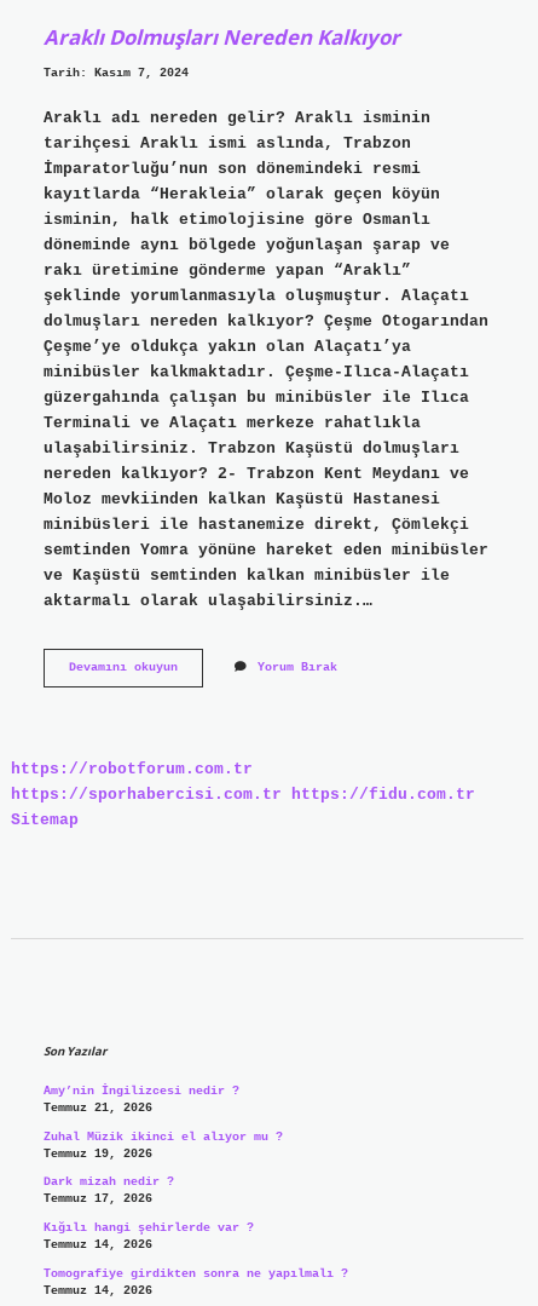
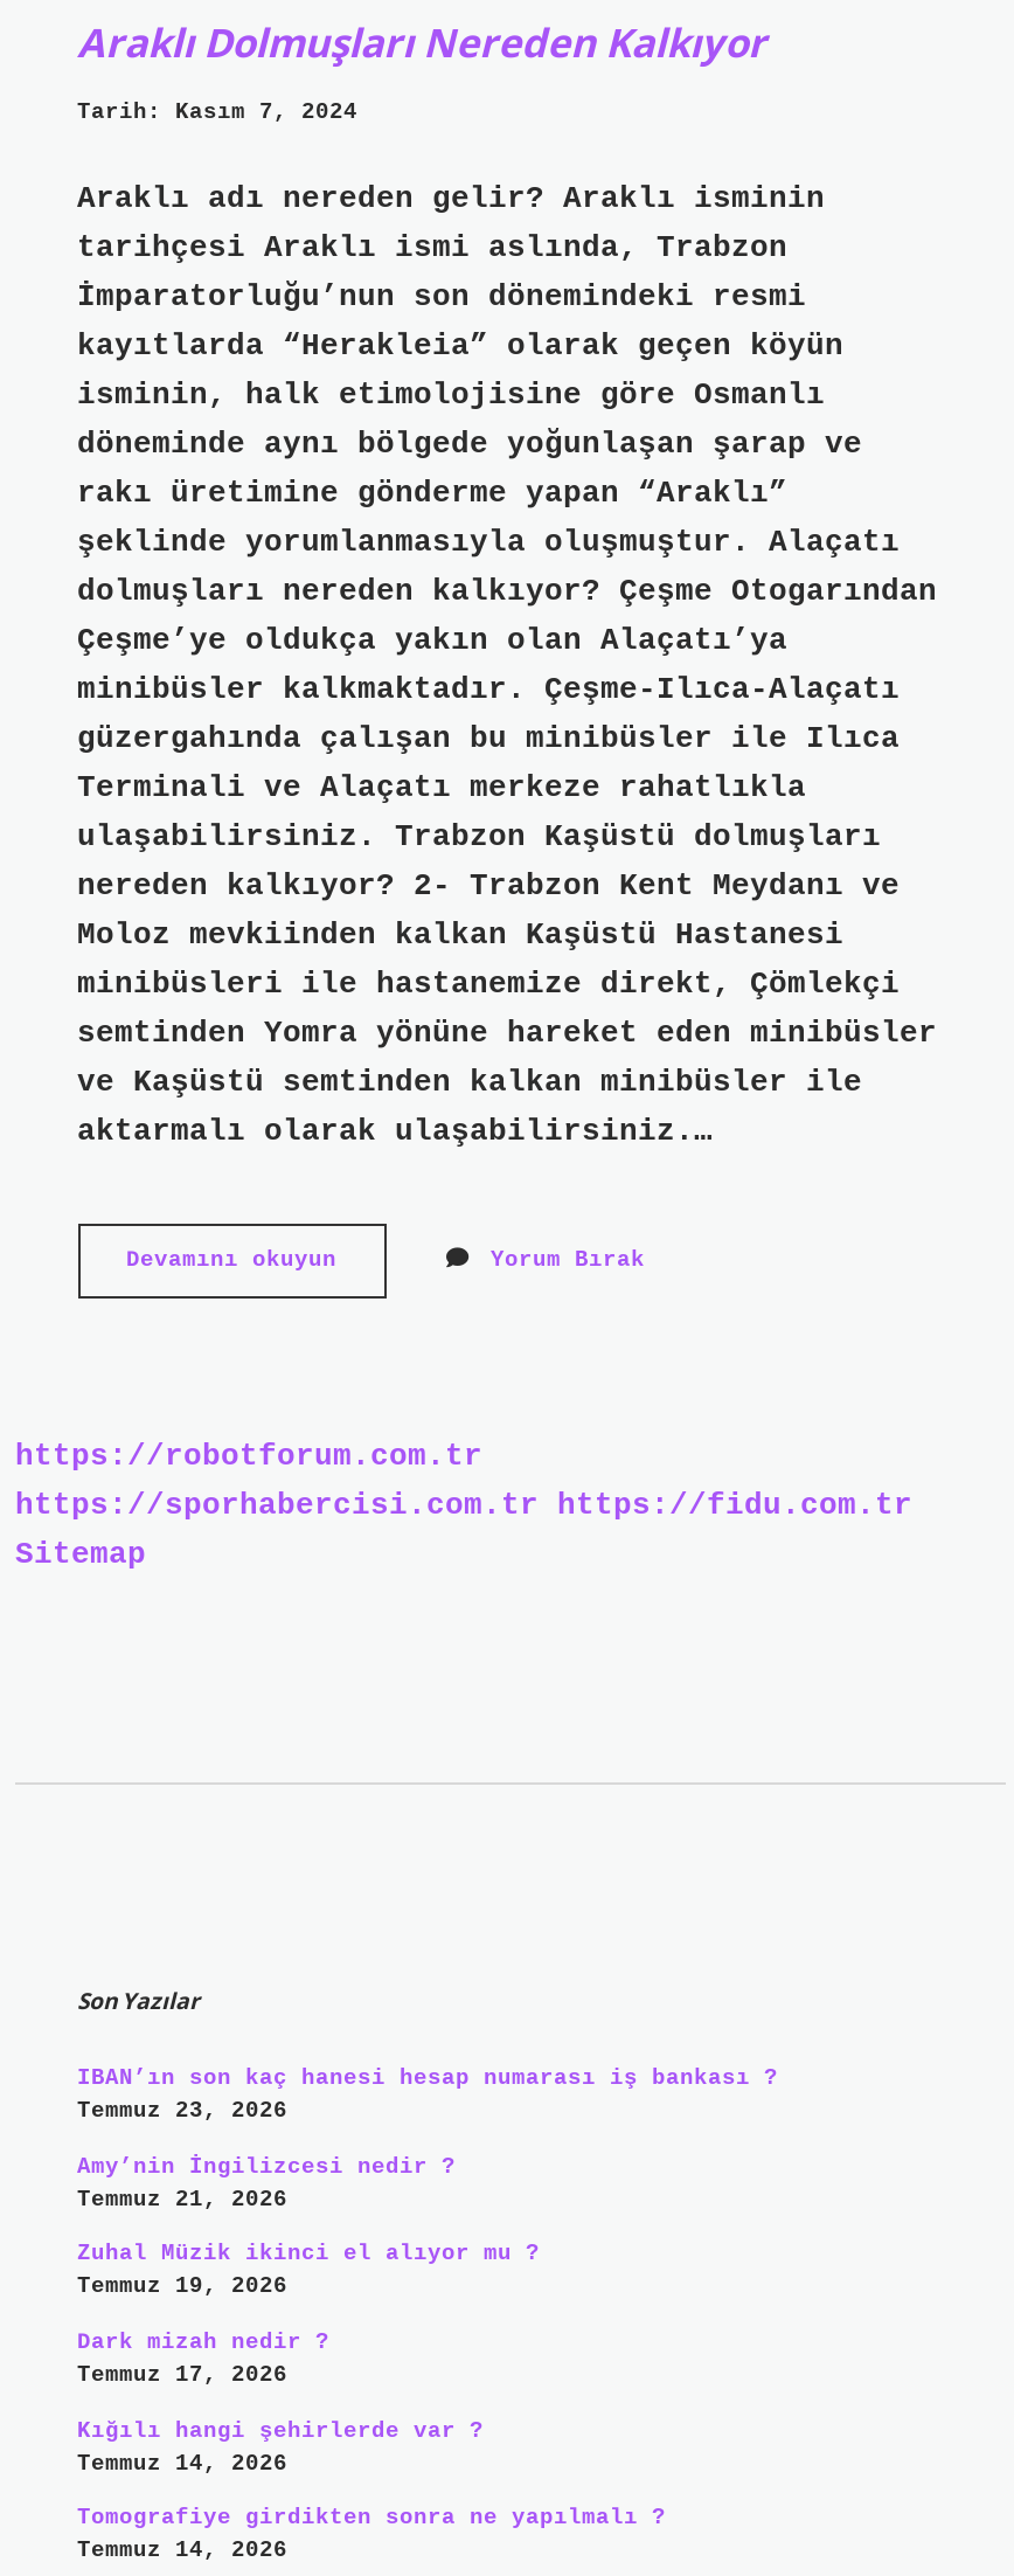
none -> [77,2066,778,2124] IBAN’ın son kaç hanesi hesap numarası iş bankası ? | Temmuz 23, 2026

